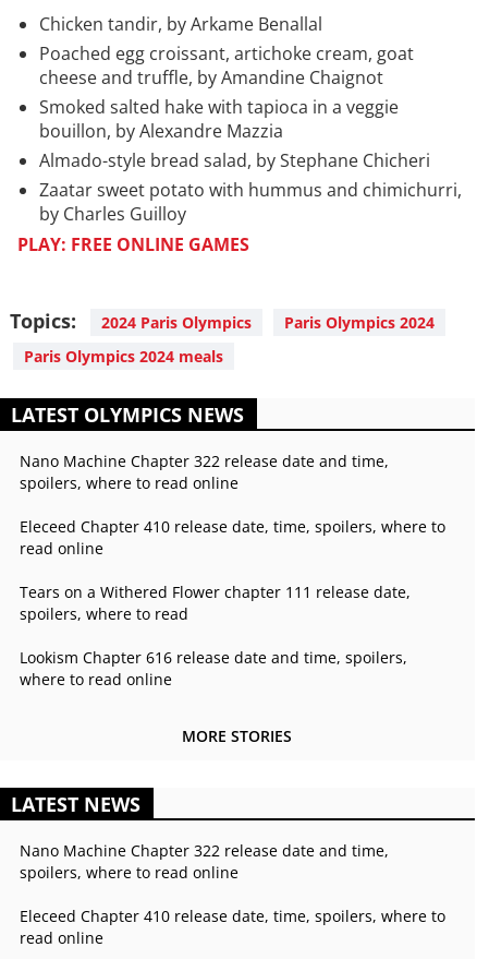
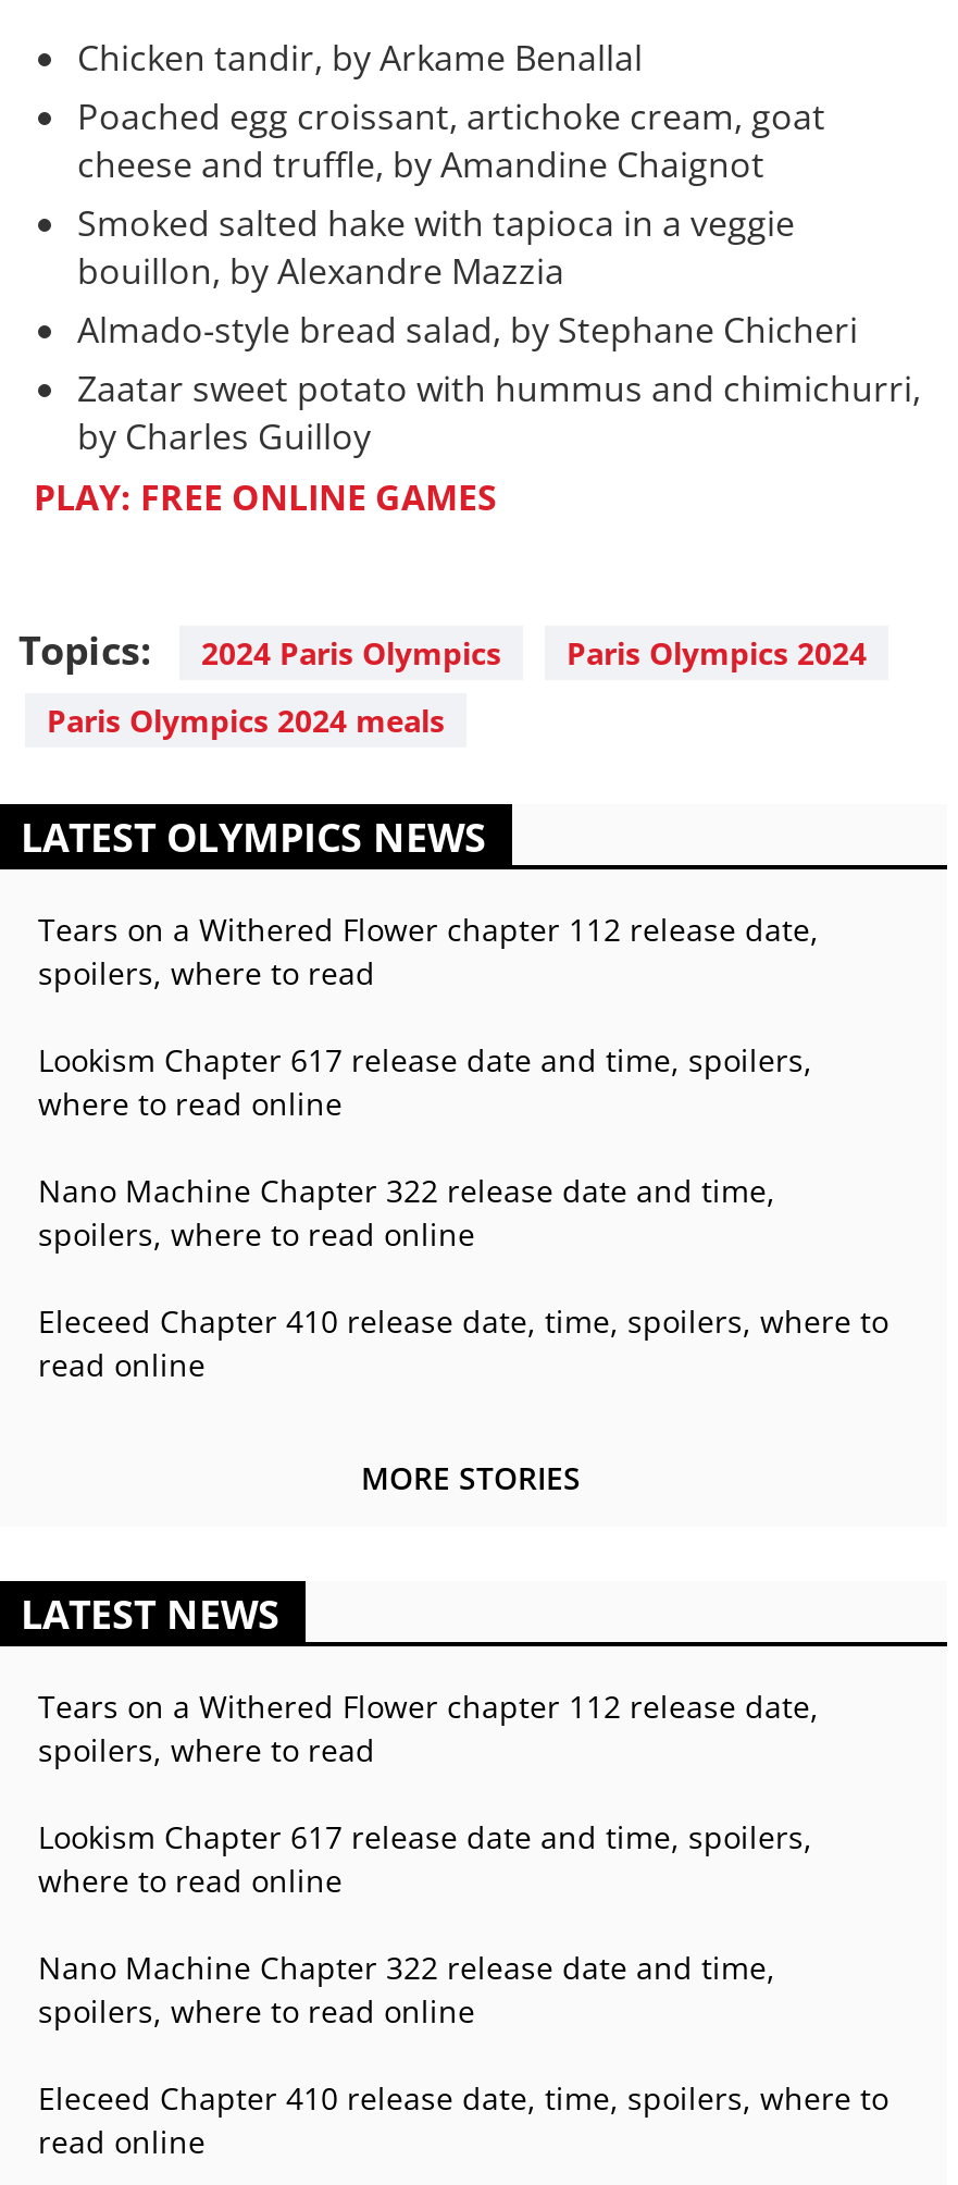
none -> [38,909,819,1124] Tears on a Withered Flower chapter 112 release date, | spoilers, where to read | Lookism Chapter 617 release date and time, spoilers, | where to read online
[20,582,411,690] Tears on a Withered Flower chapter 111 release date, | spoilers, where to read | Lookism Chapter 616 release date and time, spoilers, | where to read online -> none
none -> [38,1686,819,1901] Tears on a Withered Flower chapter 112 release date, | spoilers, where to read | Lookism Chapter 617 release date and time, spoilers, | where to read online

